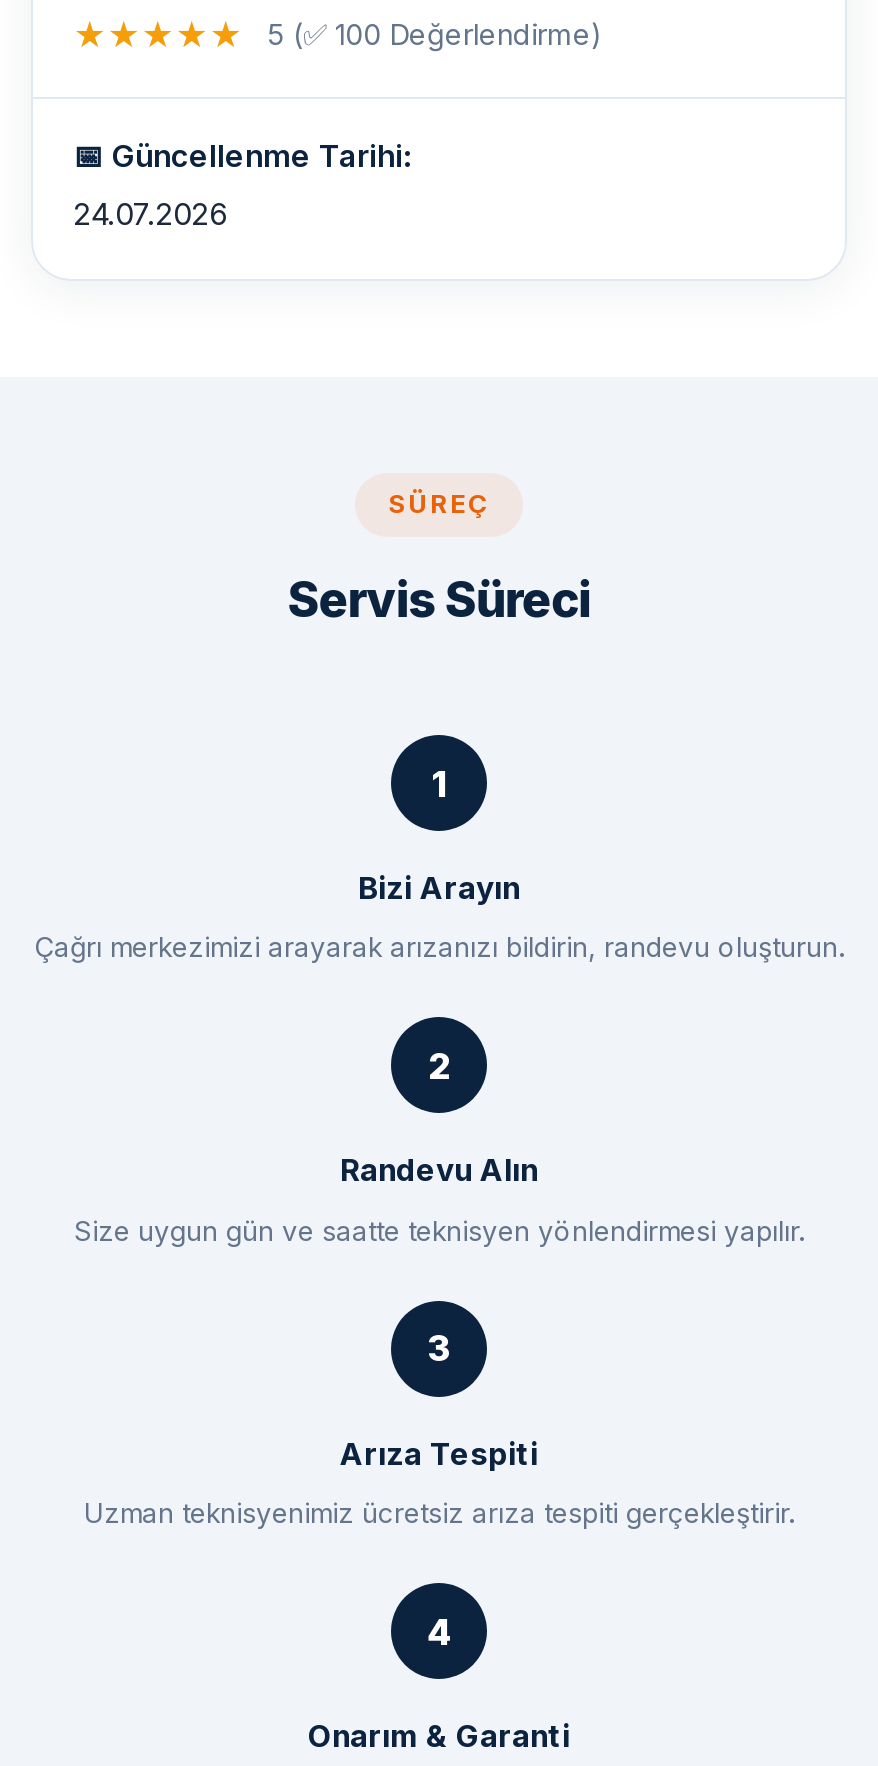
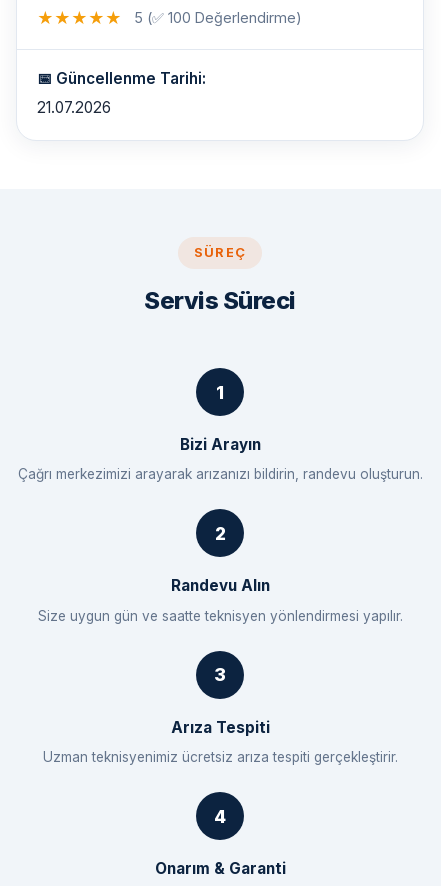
[73,196,227,234] 24.07.2026 -> [37,98,111,117] 21.07.2026

